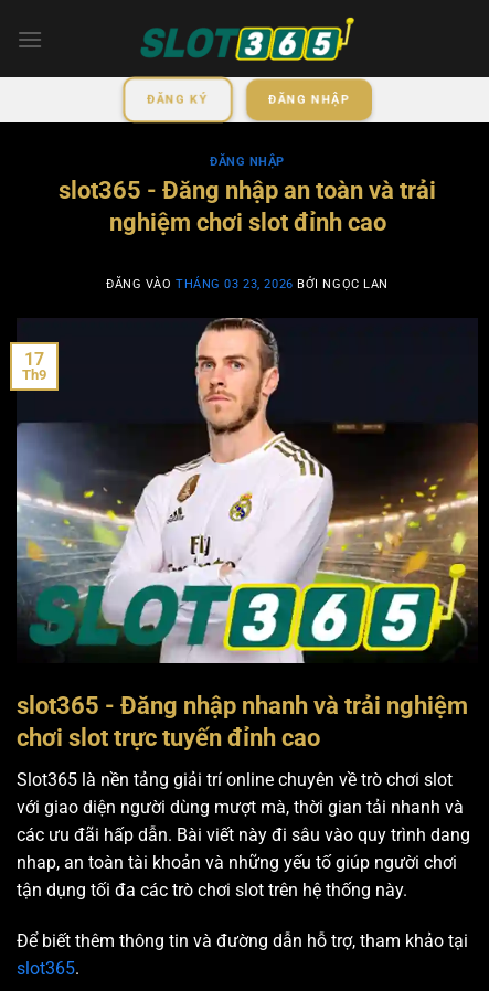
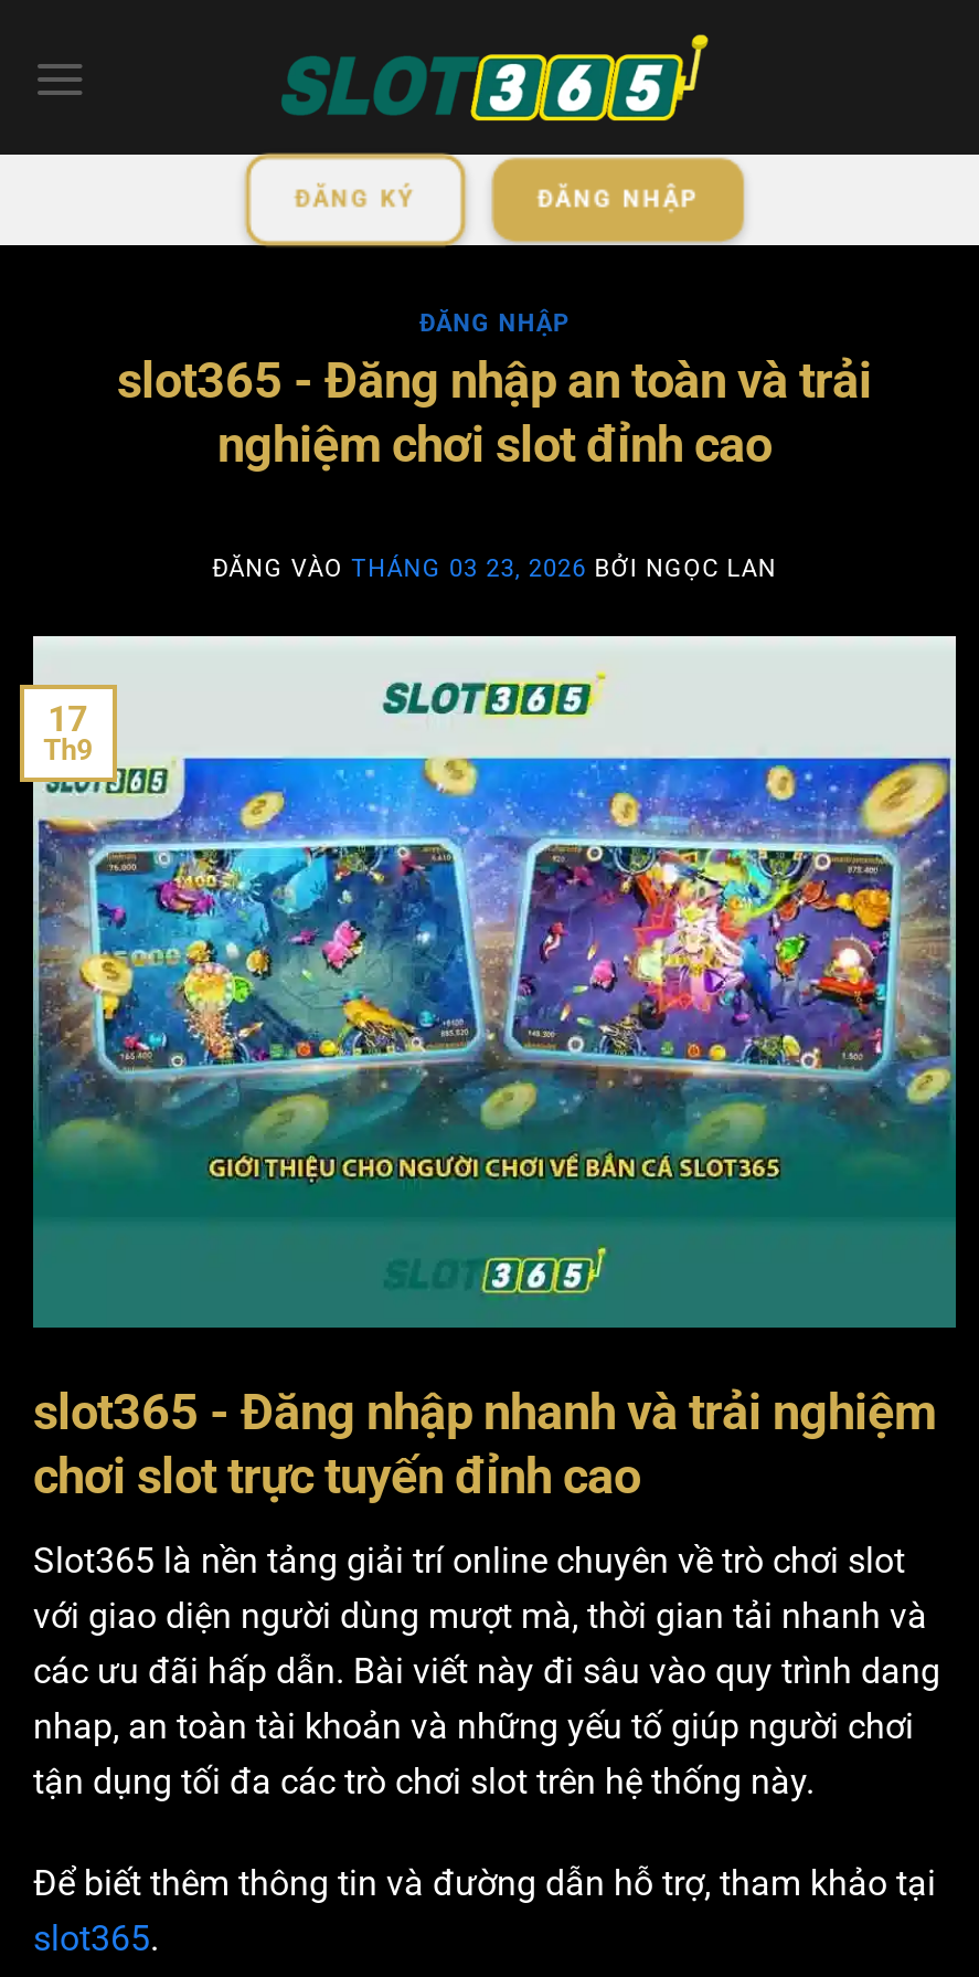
[15,317,479,664] [image] -> [31,634,958,1330] [image]

